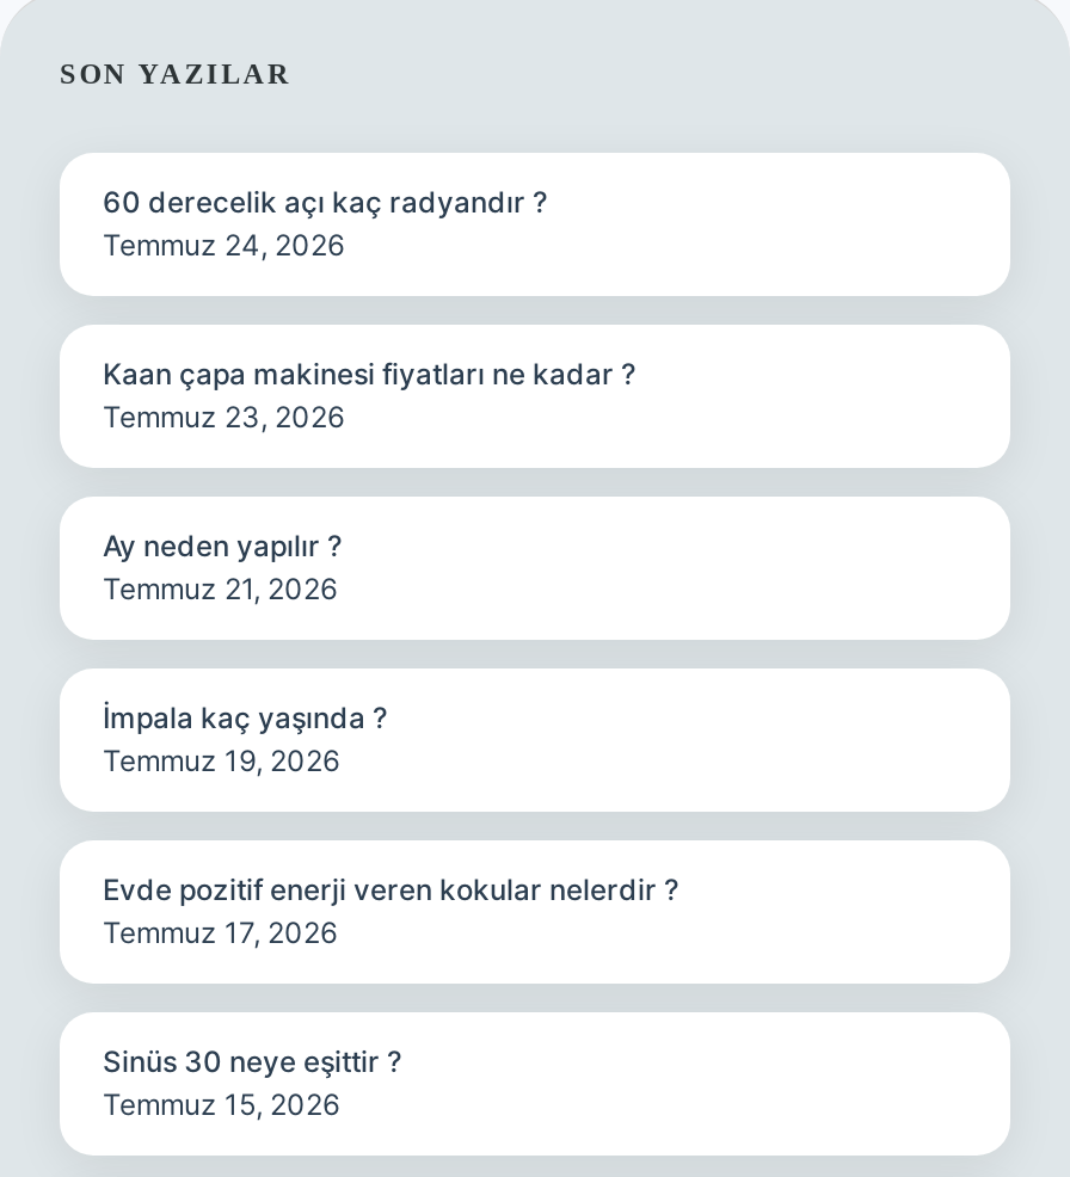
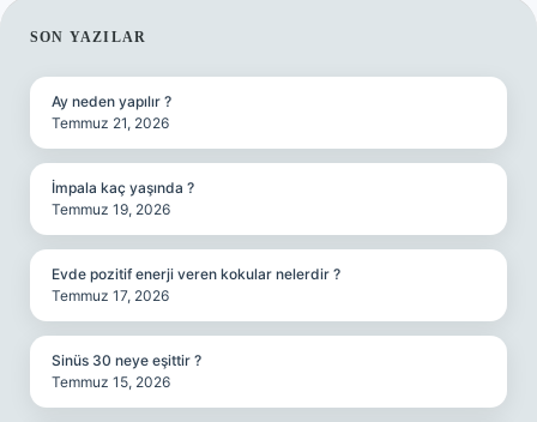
[103,184,547,263] 60 derecelik açı kaç radyandır ? | Temmuz 24, 2026 -> none
[103,356,635,435] Kaan çapa makinesi fiyatları ne kadar ? | Temmuz 23, 2026 -> none

